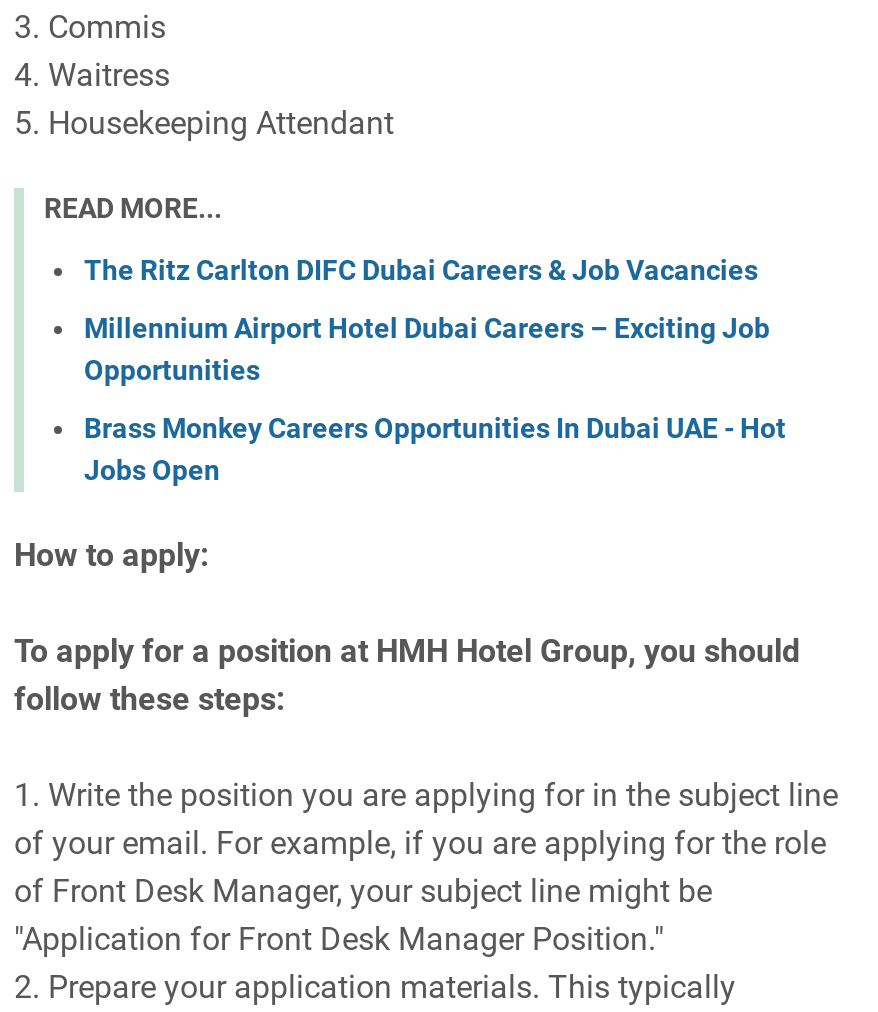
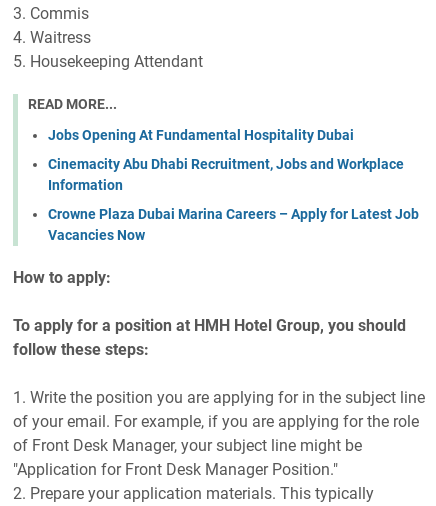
[84,253,758,285] The Ritz Carlton DIFC Dubai Careers & Job Vacancies -> [48,127,354,143] Jobs Opening At Fundamental Hospitality Dubai
[84,311,770,385] Millennium Airport Hotel Dubai Careers – Exciting Job | Opportunities -> [48,156,404,193] Cinemacity Abu Dhabi Recruitment, Jobs and Workplace | Information
[84,411,786,485] Brass Monkey Careers Opportunities In Dubai UAE - Hot | Jobs Open -> [48,206,419,243] Crowne Plaza Dubai Marina Careers – Apply for Latest Job | Vacancies Now

